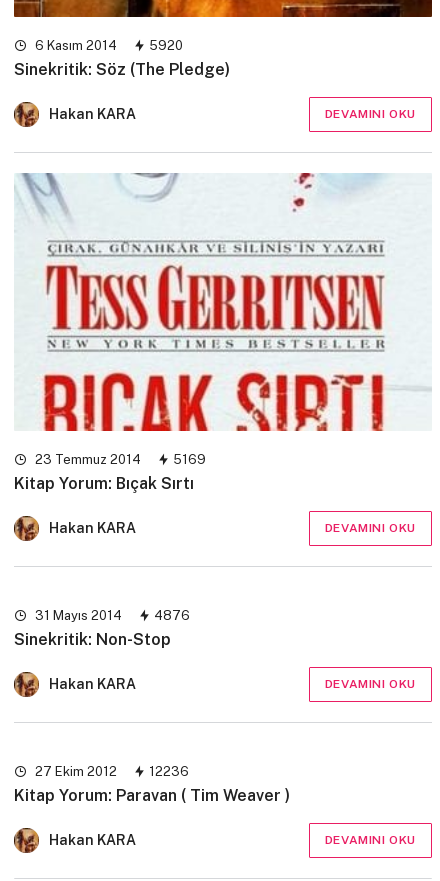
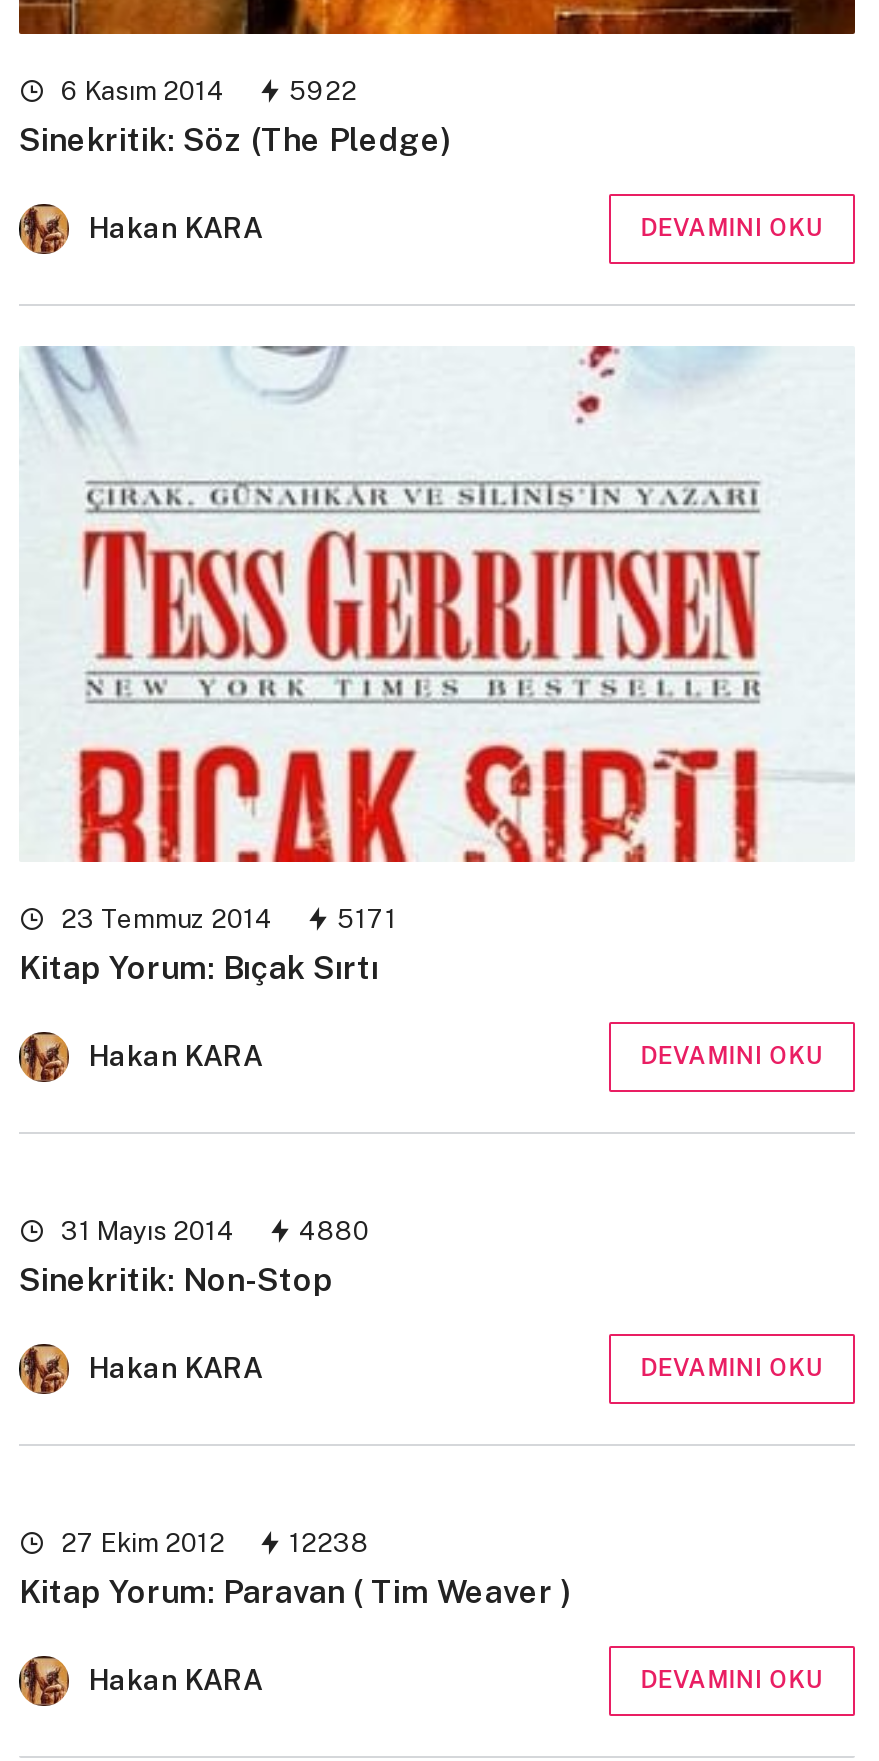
[32,38,183,53] 6 Kasım 2014 5920 -> [55,75,357,105] 6 Kasım 2014 5922
[32,451,206,466] 23 Temmuz 2014 5169 -> [55,903,397,933] 23 Temmuz 2014 5171
[32,607,190,622] 31 Mayıs 2014 4876 -> [55,1215,369,1245] 31 Mayıs 2014 4880
[32,763,189,778] 27 Ekim 2012 12236 -> [55,1527,369,1557] 27 Ekim 2012 12238

